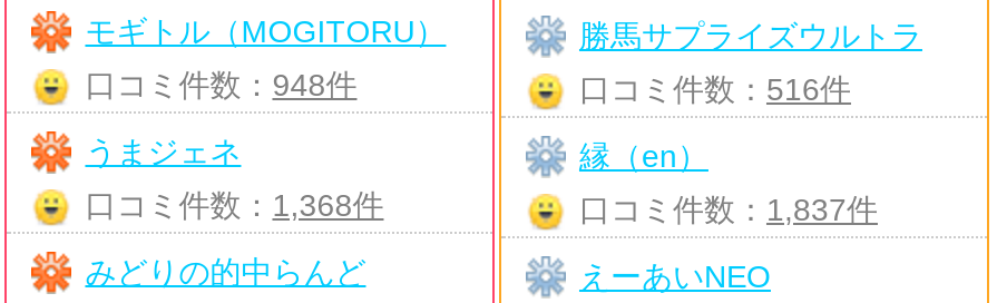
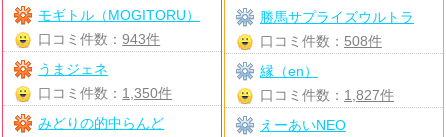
[85,67,357,102] 口コミ件数：948件 -> [38,31,160,47] 口コミ件数：943件
[579,71,851,107] 口コミ件数：516件 -> [260,33,382,49] 口コミ件数：508件
[85,187,384,223] 口コミ件数：1,368件 -> [38,85,172,101] 口コミ件数：1,350件
[579,192,878,227] 口コミ件数：1,837件 -> [260,87,394,103] 口コミ件数：1,827件

